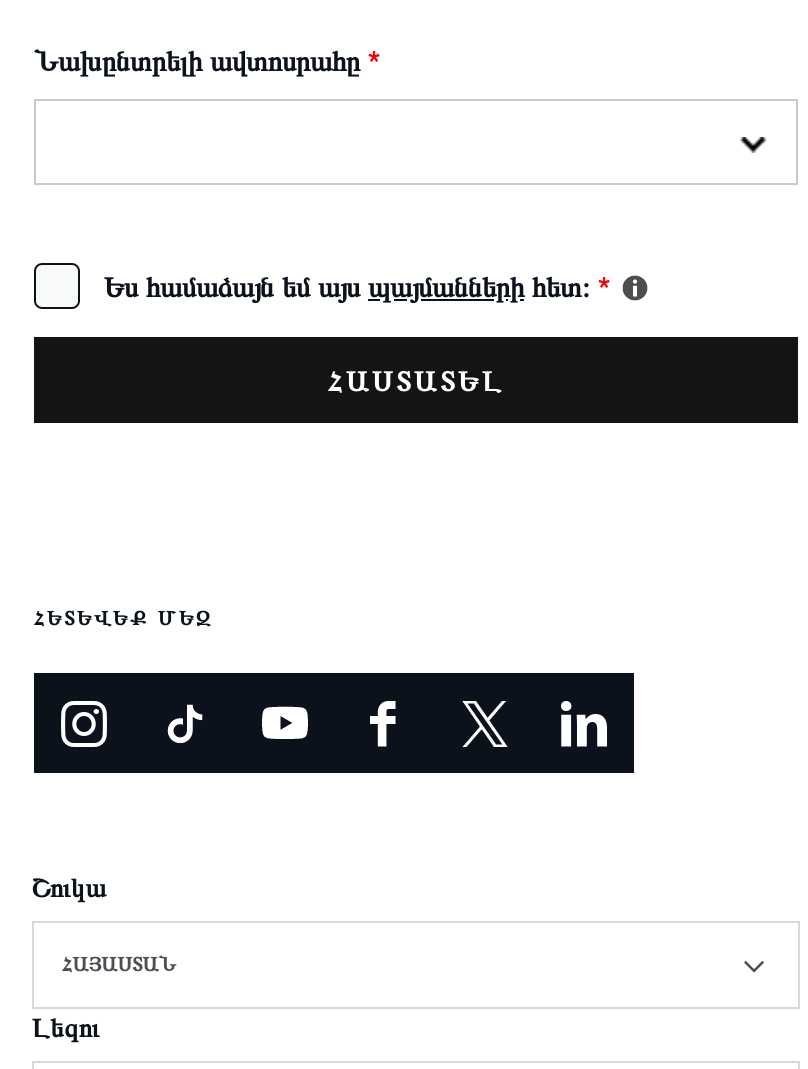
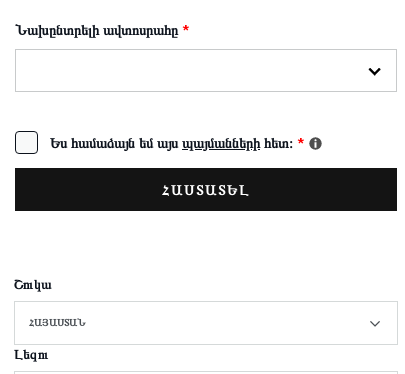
[34,604,213,632] ՀԵՏԵՎԵՔ ՄԵԶ -> none
[32,671,636,777] [image] -> none

